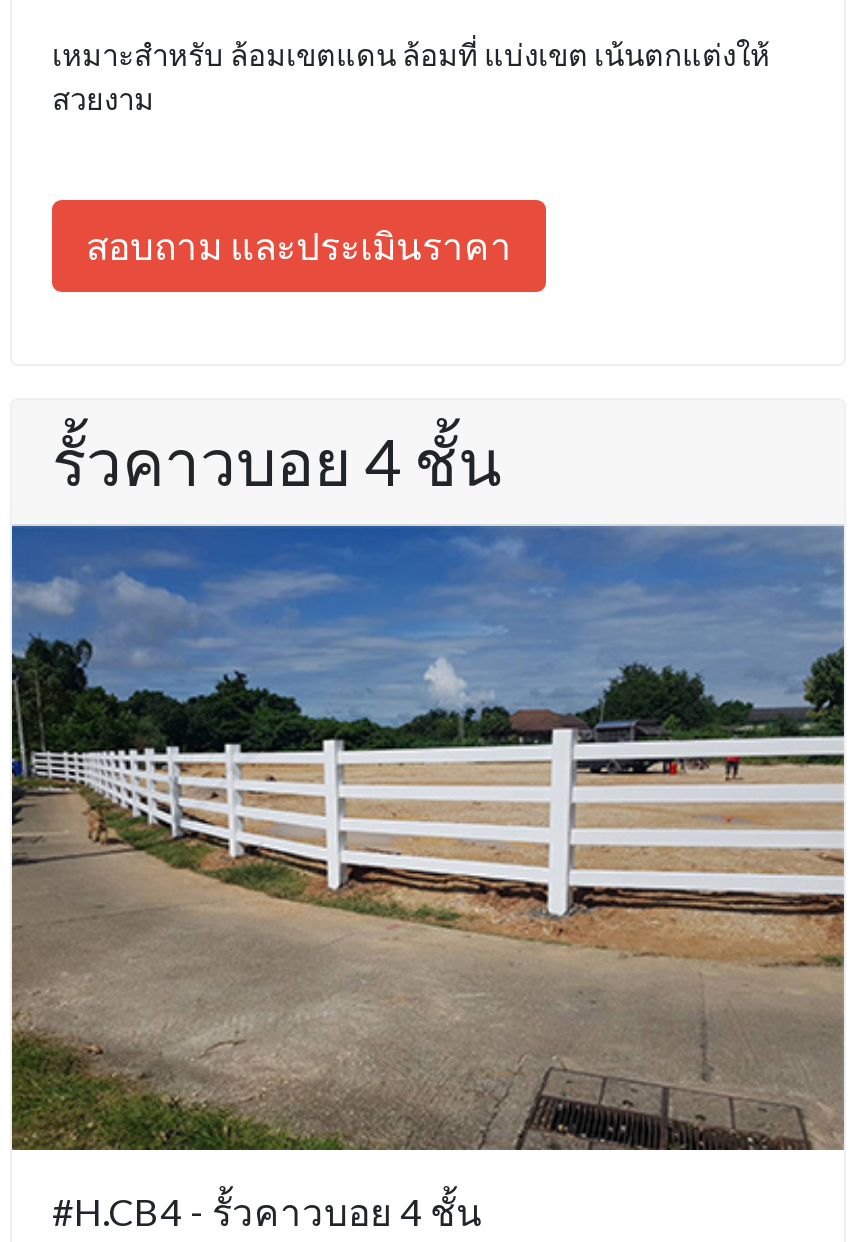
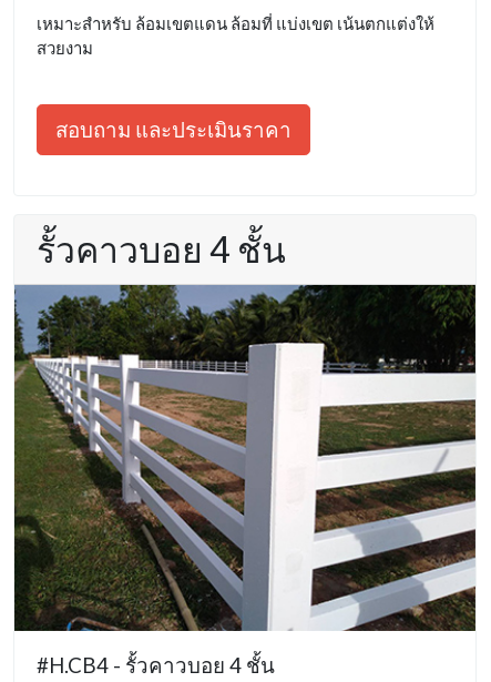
[10,524,846,1152] [image] -> [13,284,477,632] [image]

